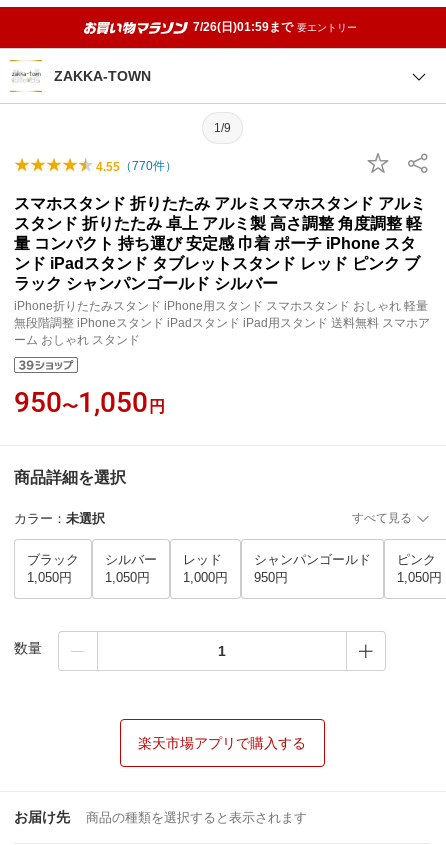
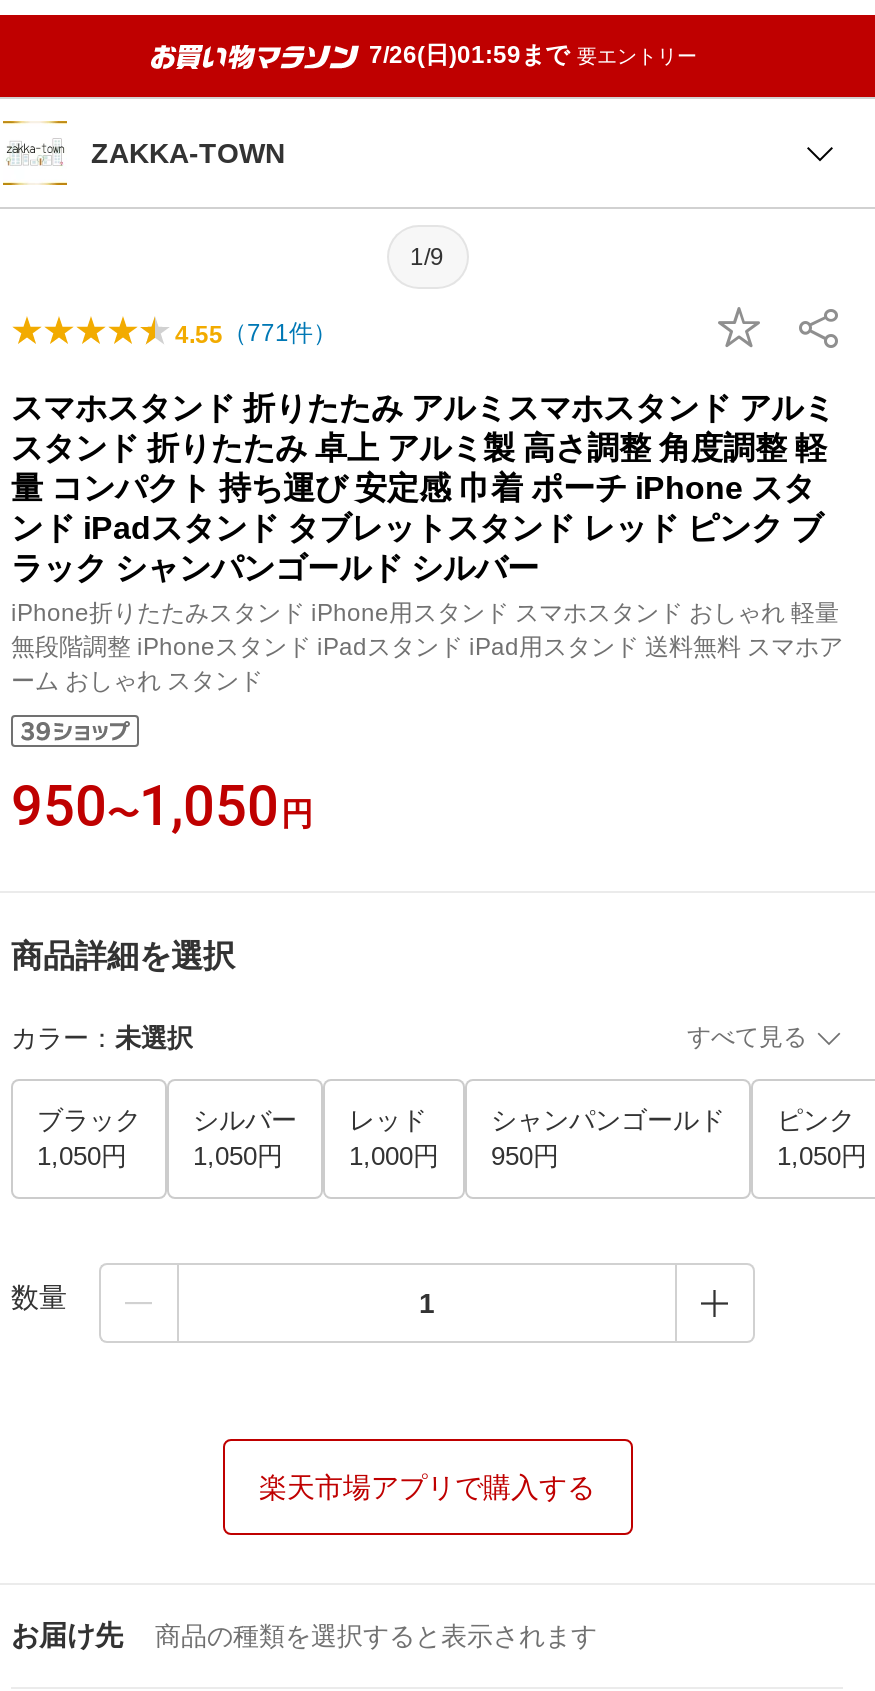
[96,159,177,174] 4.55（770件） -> [175,319,337,349] 4.55（771件）

